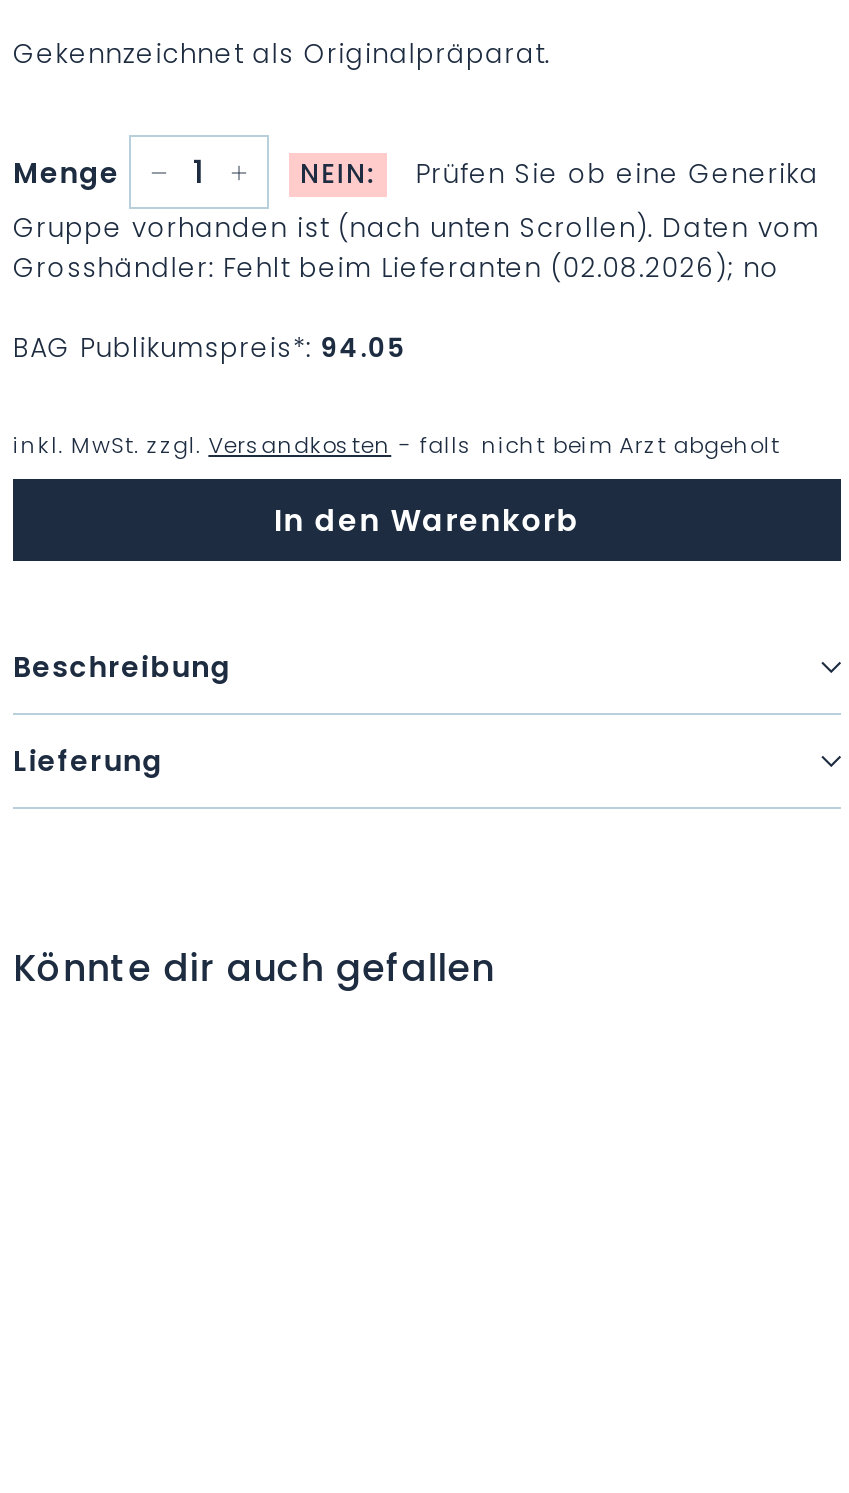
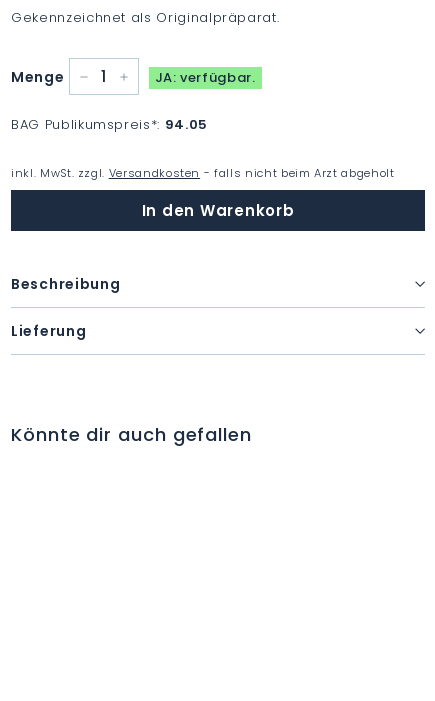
[13,155,820,287] NEIN: | Prüfen Sie ob eine Generika | Gruppe vorhanden ist (nach unten Scrollen). Daten vom | Grosshändler: Fehlt beim Lieferanten (02.08.2026); no -> [154,68,256,87] JA: verfügbar.

